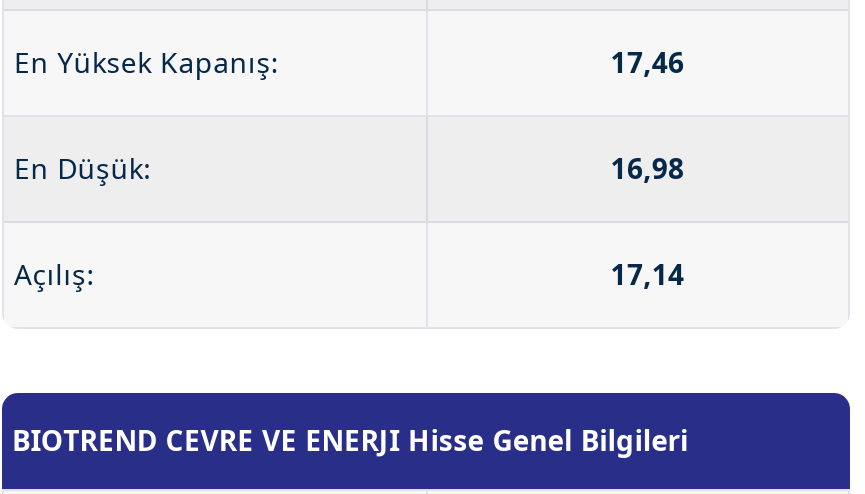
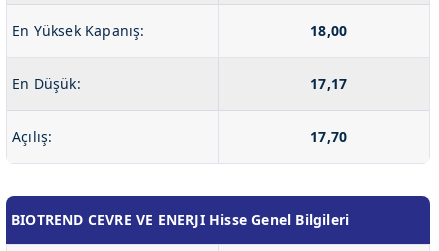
[610,43,684,81] 17,46 -> [310,21,347,40] 18,00
[610,149,684,187] 16,98 -> [310,74,347,93] 17,17
[610,255,684,293] 17,14 -> [310,127,347,146] 17,70

